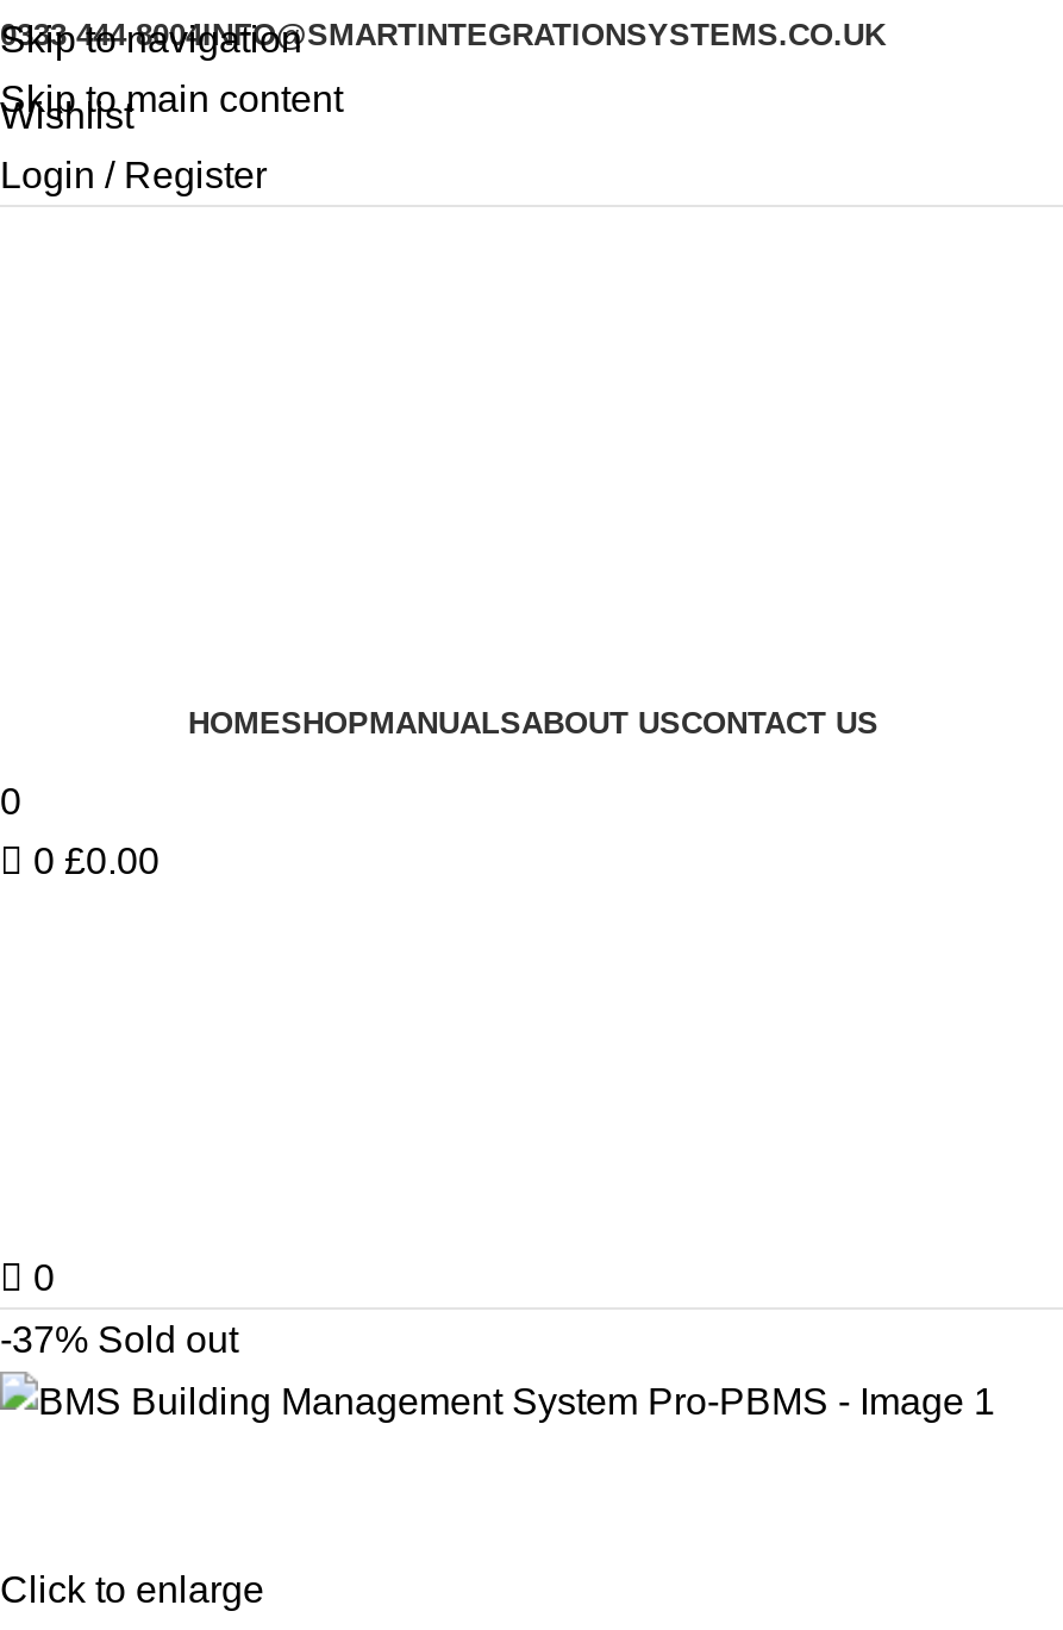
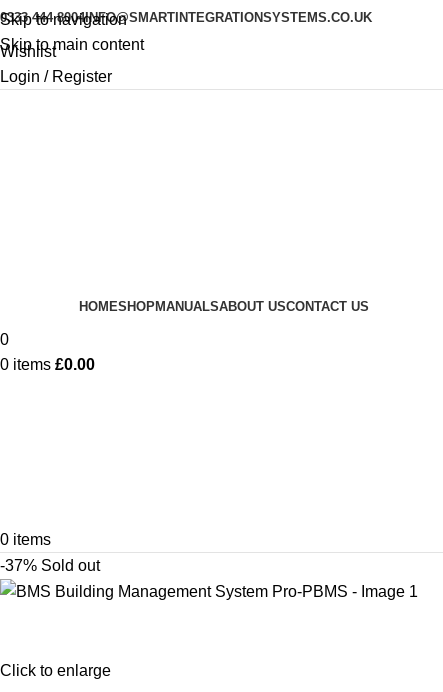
[33,841,160,881] 0 £0.00 -> [0,356,95,373] 0 items £0.00
[33,1257,55,1298] 0 -> [0,531,51,548] 0 items

